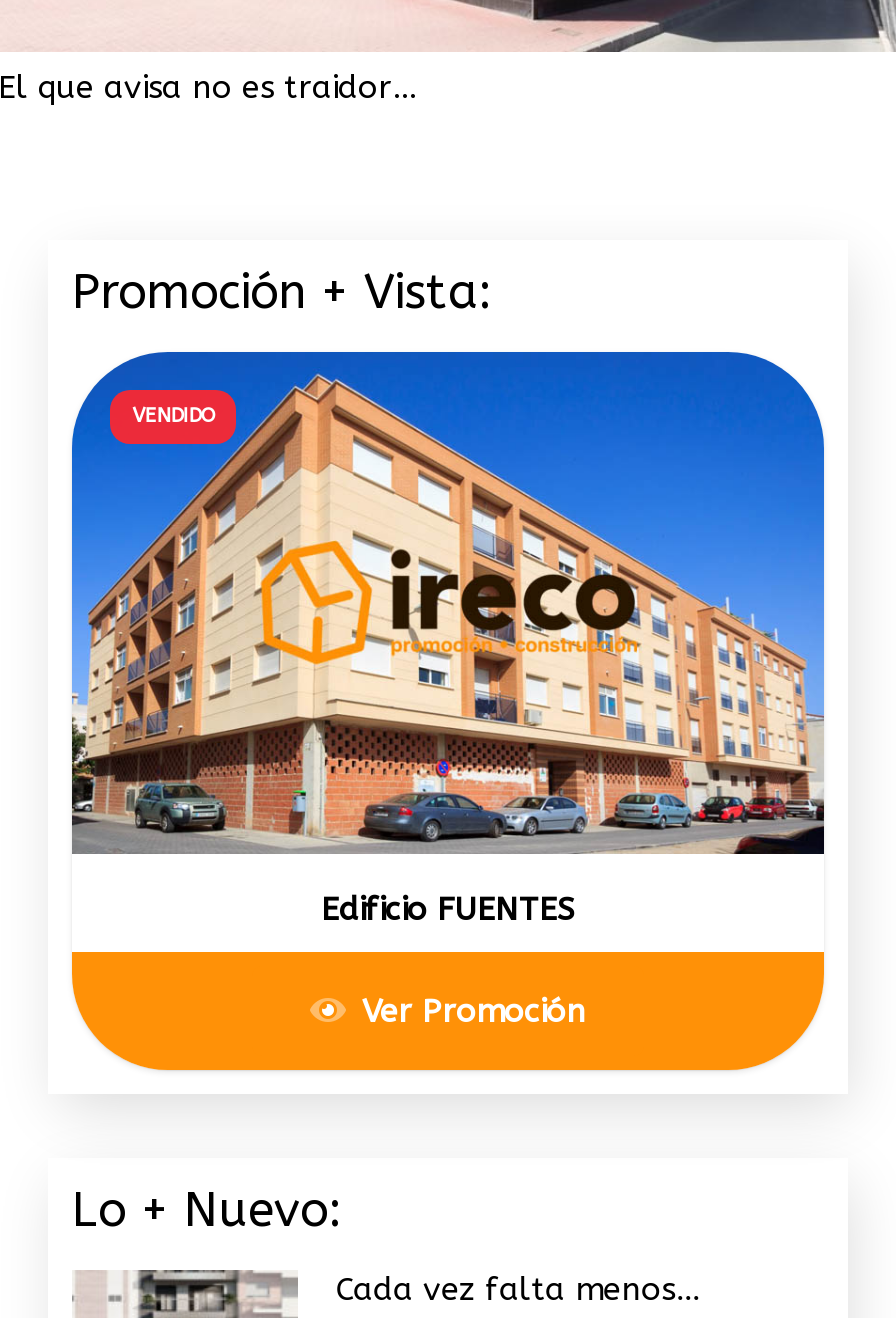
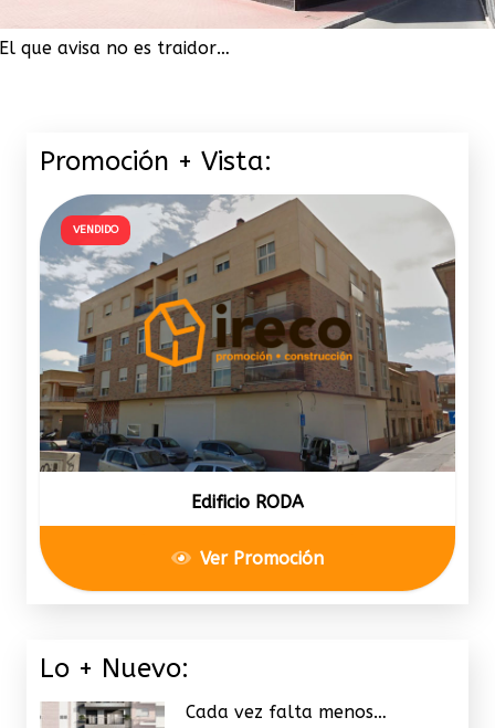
[70,350,826,929] [image] | Edificio FUENTES -> [39,194,456,513] [image] | Edificio RODA

